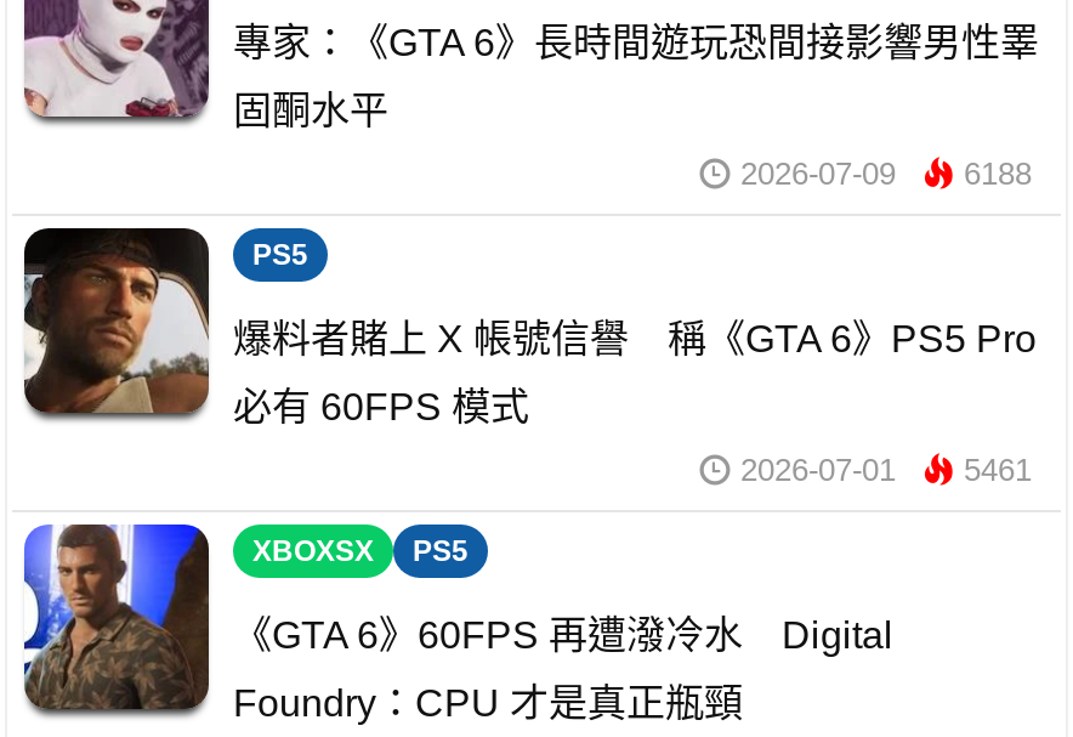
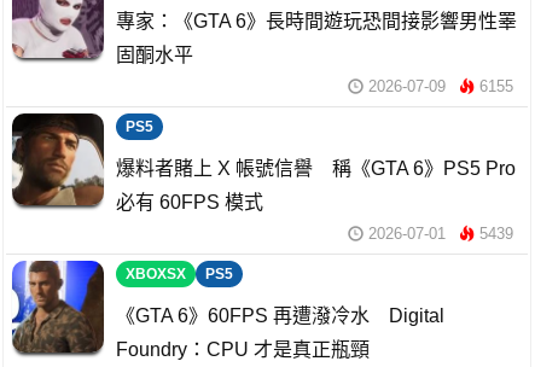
[740,157,1032,193] 2026-07-09 6188 -> [368,78,513,96] 2026-07-09 6155
[740,453,1032,489] 2026-07-01 5461 -> [368,225,513,243] 2026-07-01 5439

